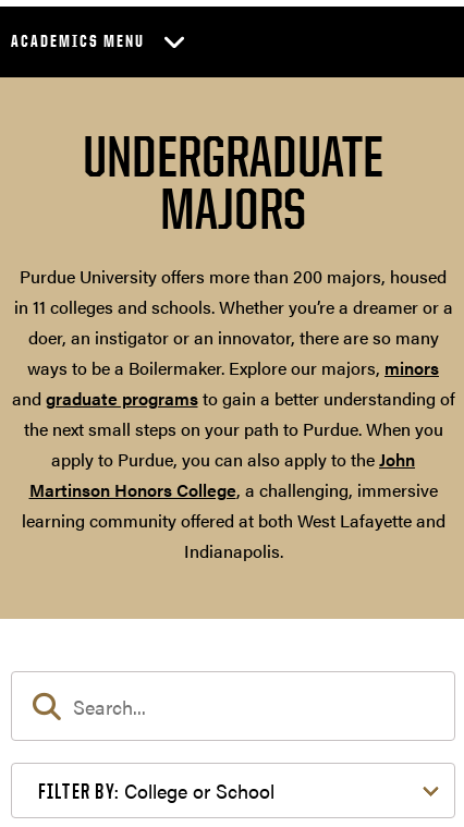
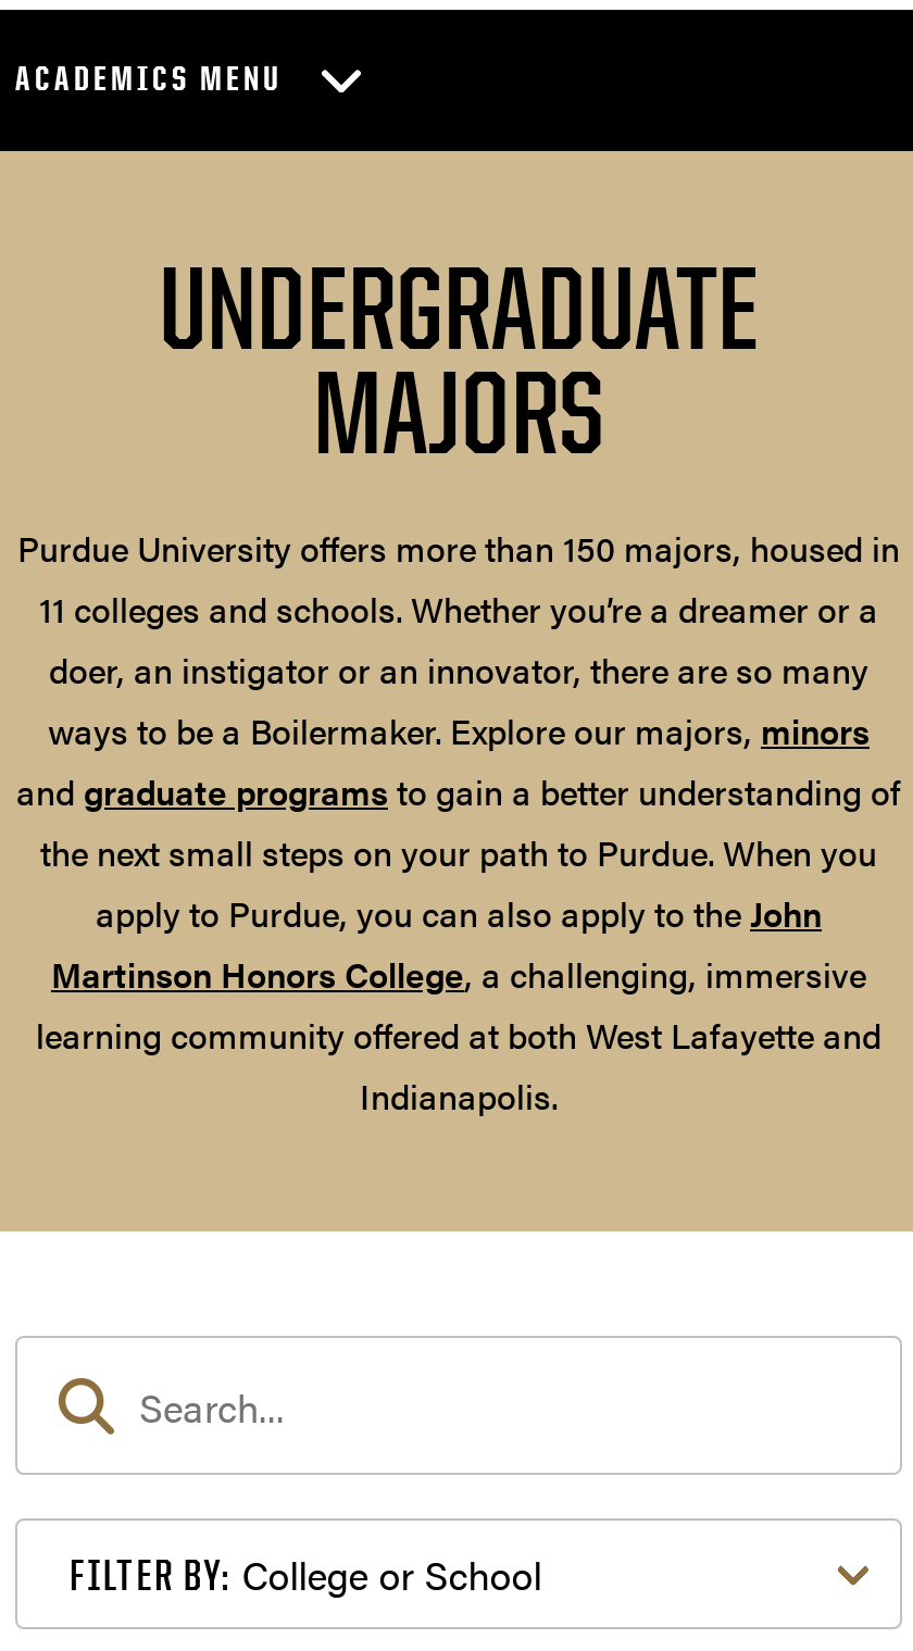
[14,264,453,319] Purdue University offers more than 200 majors, housed | in 11 colleges and schools. Whether you’re a dreamer or a -> [17,523,900,634] Purdue University offers more than 150 majors, housed in | 11 colleges and schools. Whether you’re a dreamer or a

